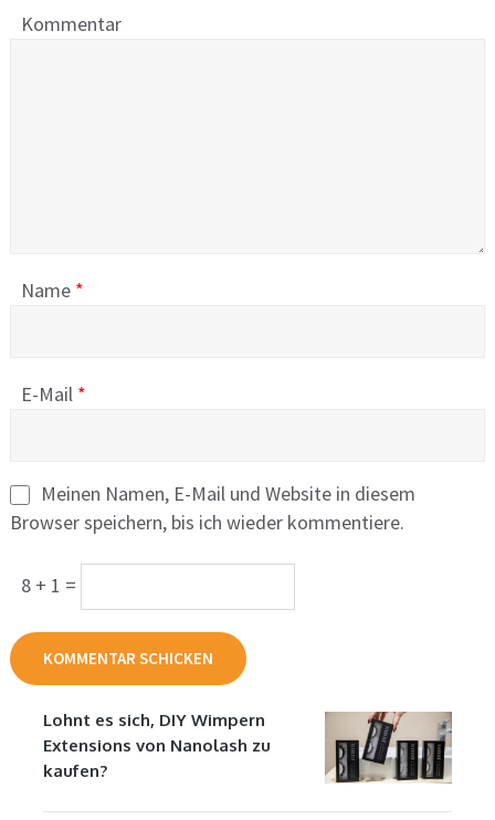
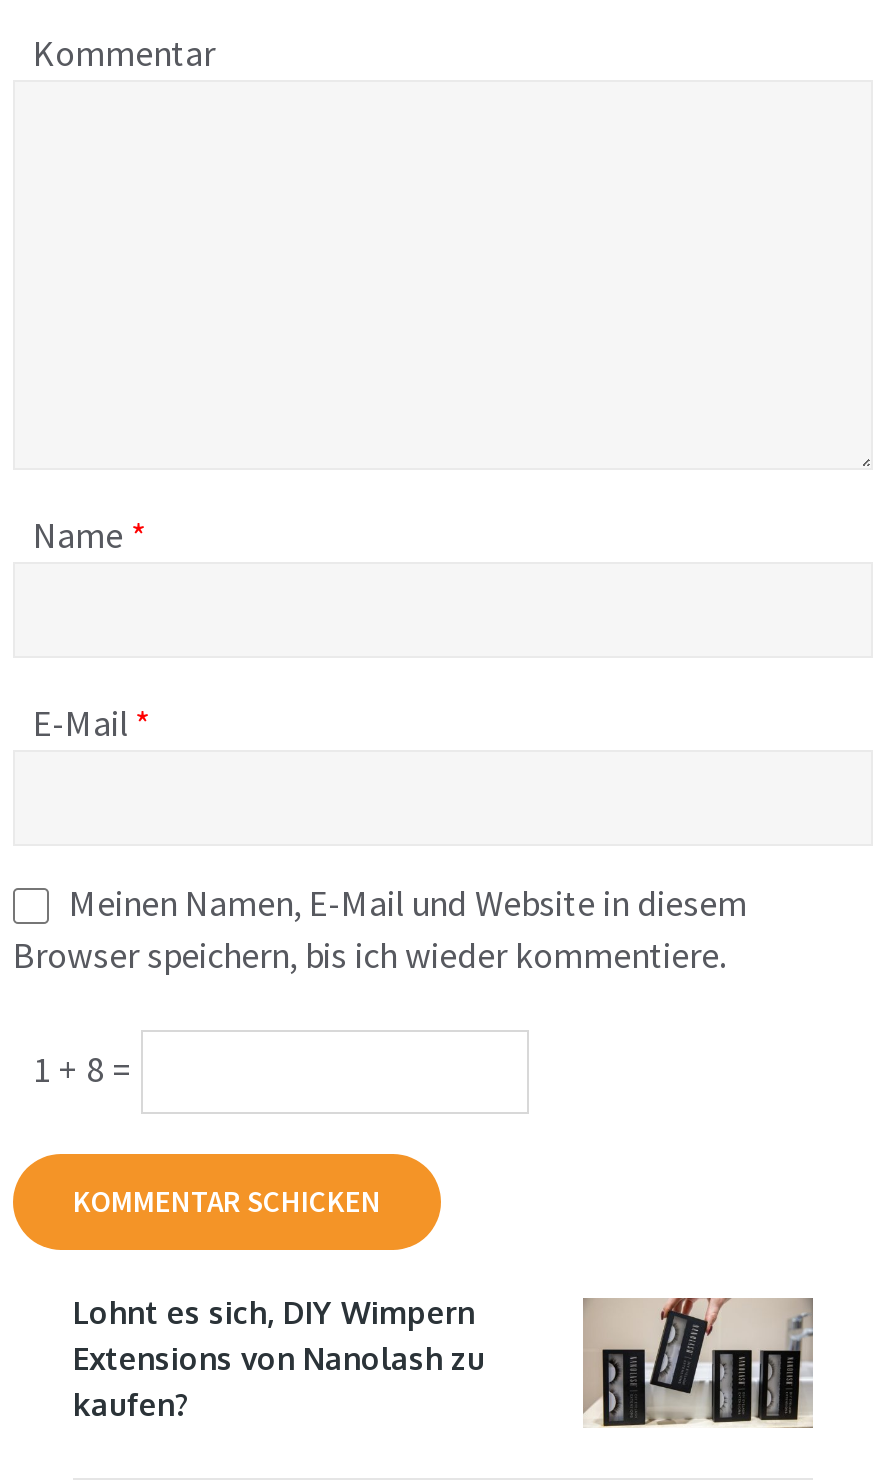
[21,572,81,598] 8 + 1 = -> [33,1046,141,1092] 1 + 8 =

